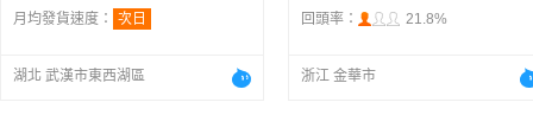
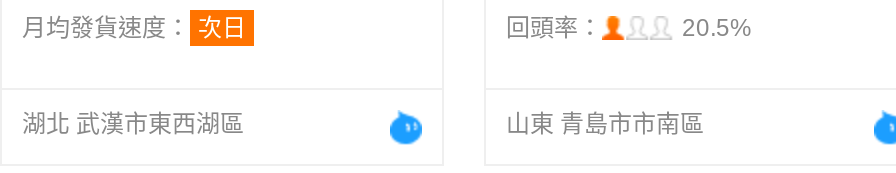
[406,11,447,27] 21.8% -> [682,14,752,42] 20.5%
[301,68,376,84] 浙江 金華市 -> [506,110,704,138] 山東 青島市市南區

